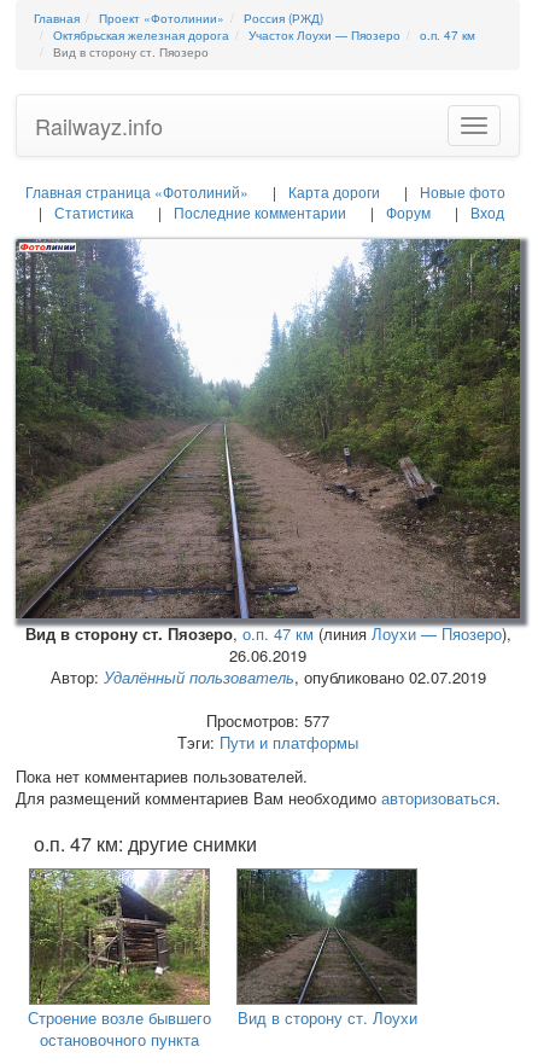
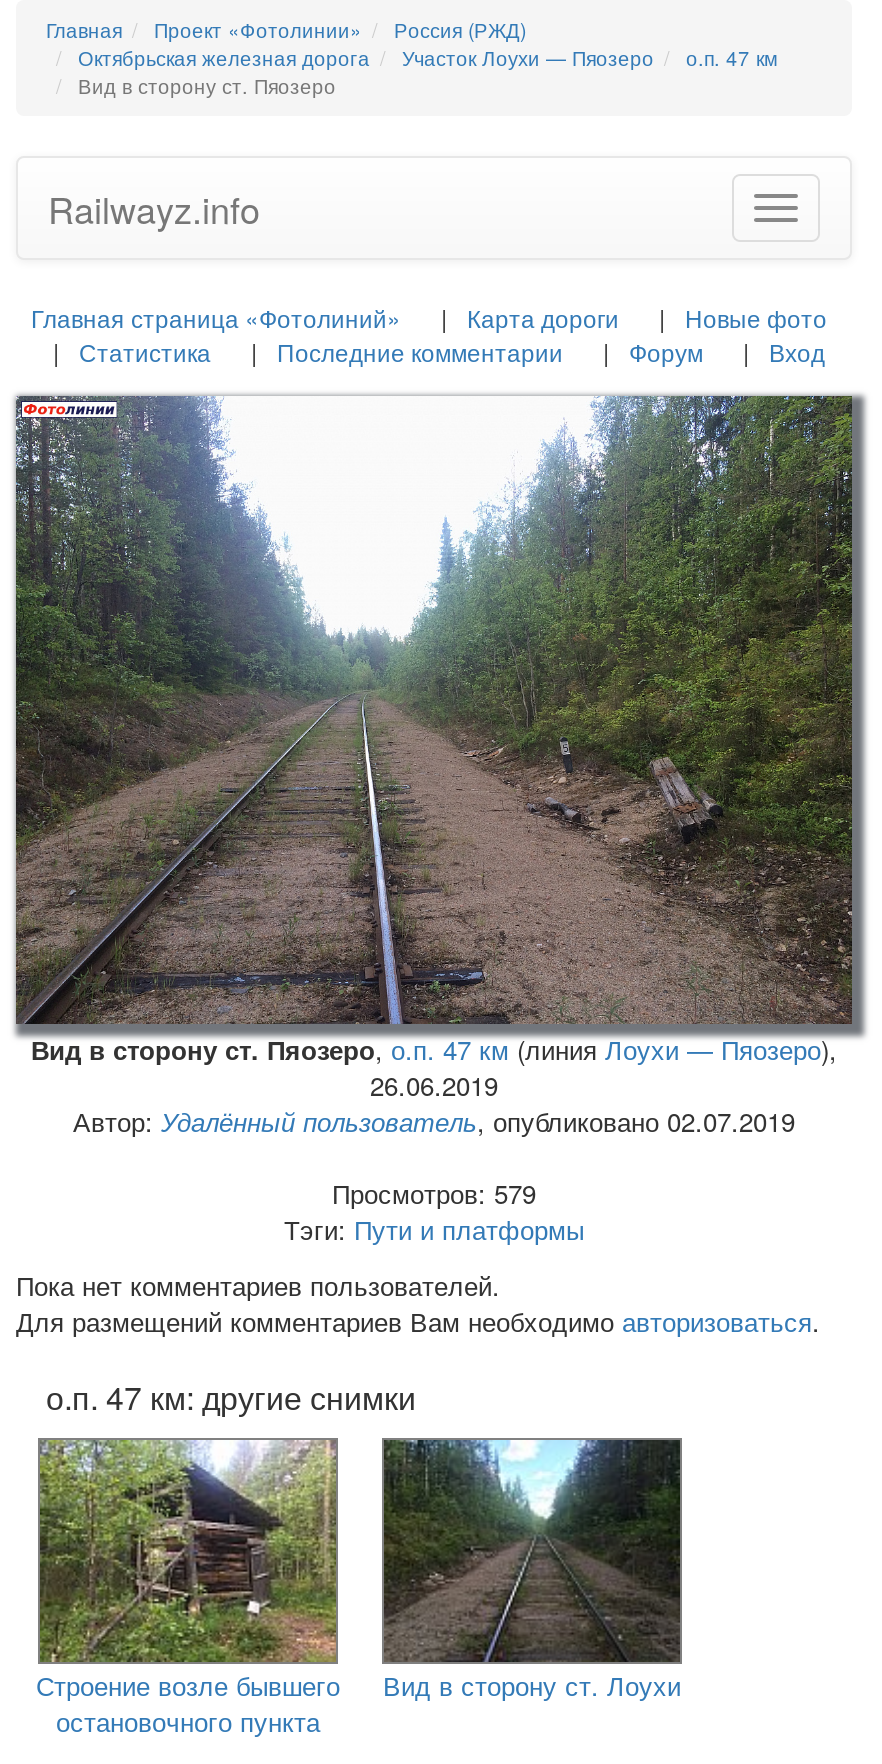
[206,708,329,731] Просмотров: 577 -> [332,1173,536,1211] Просмотров: 579

